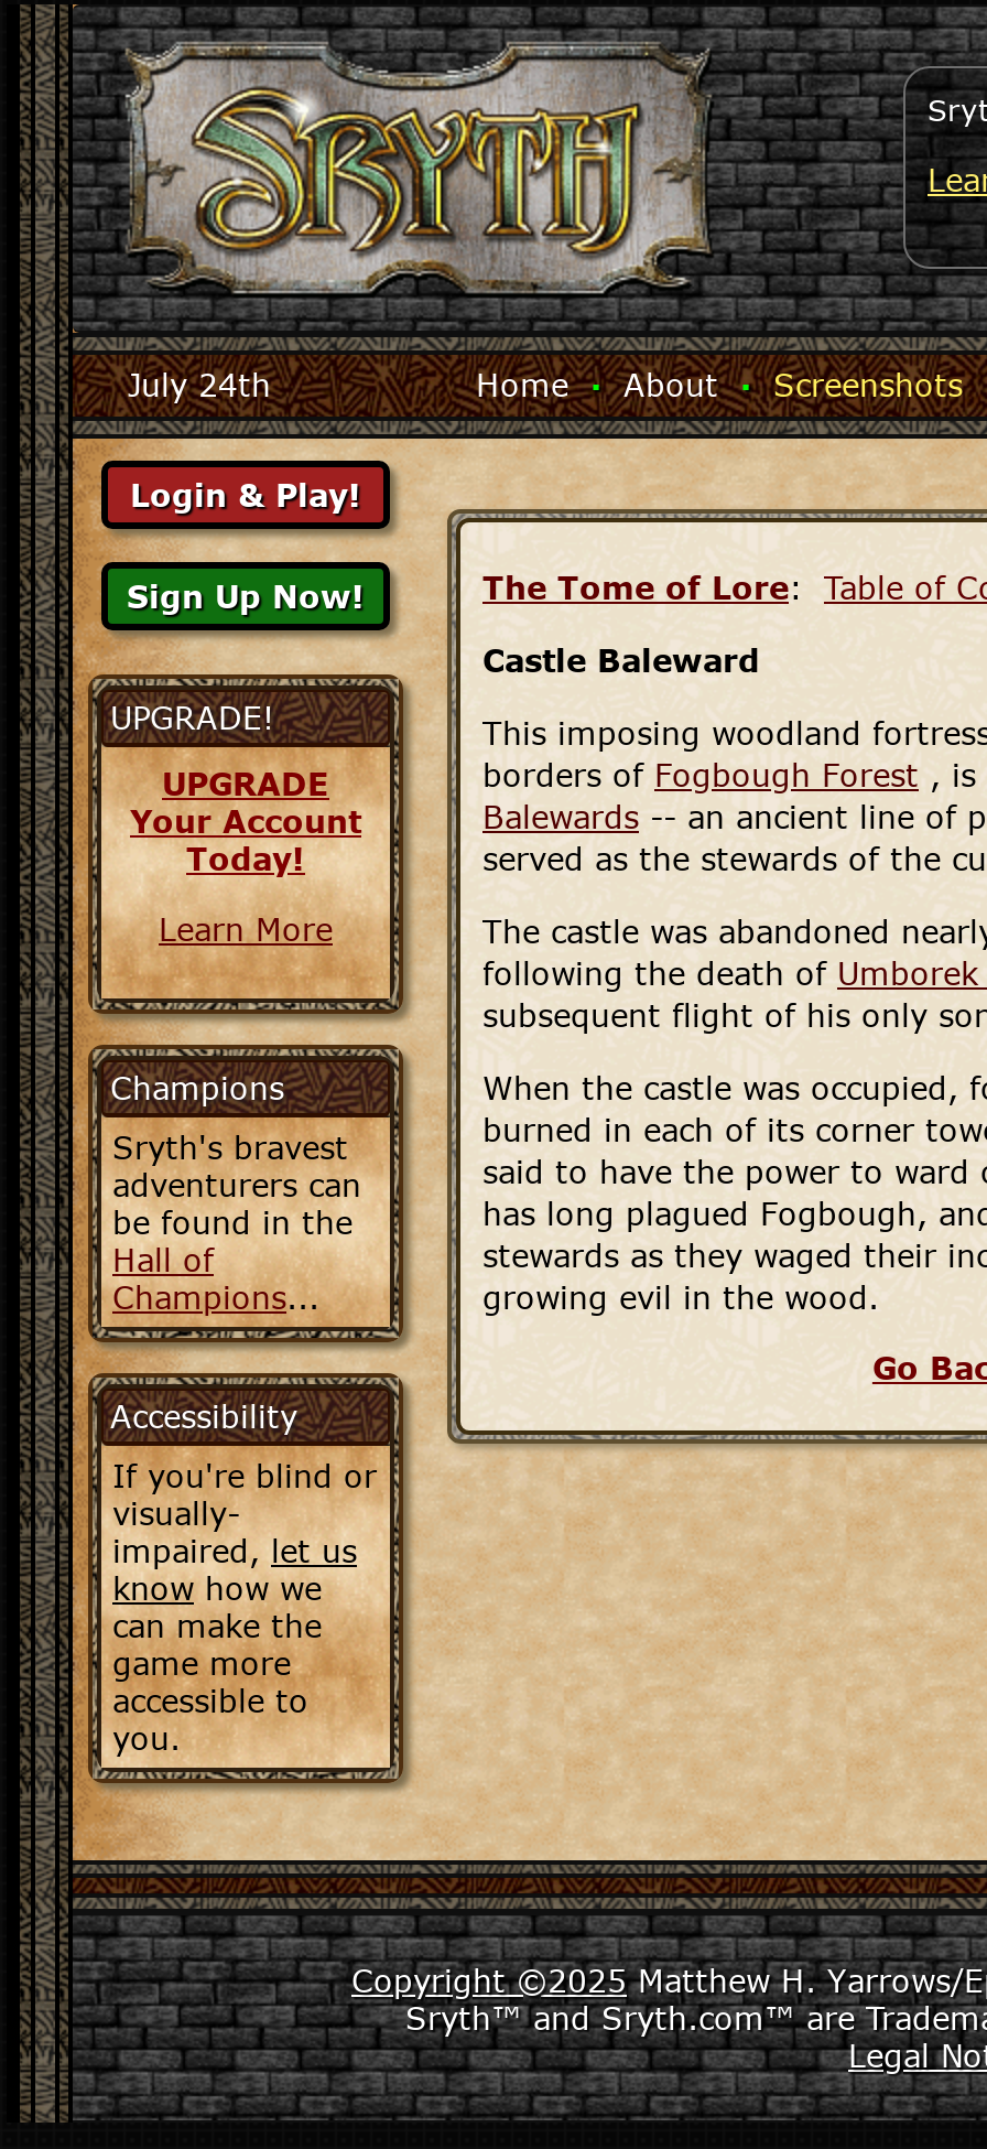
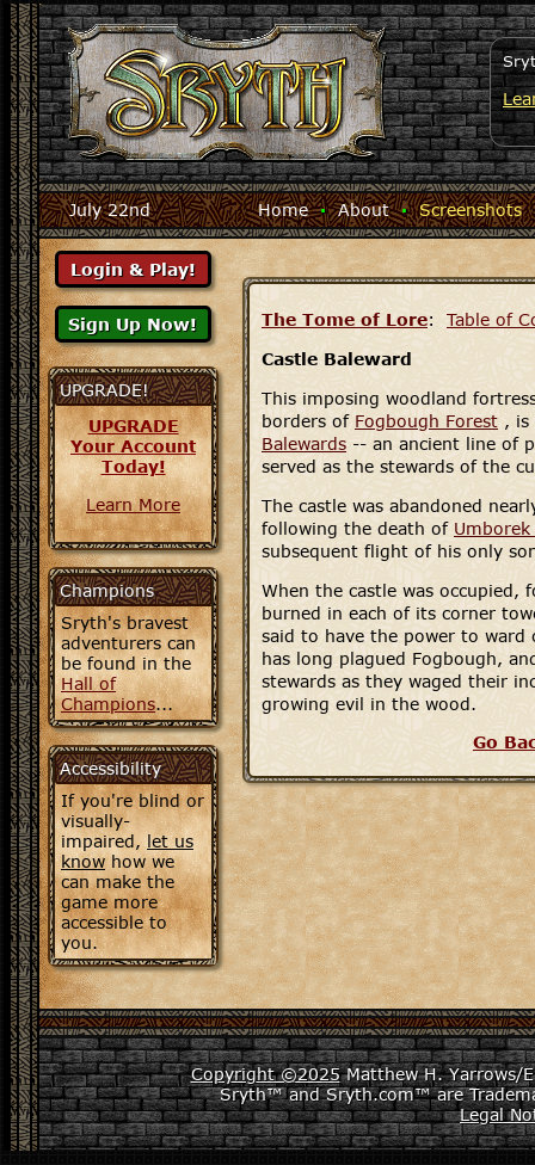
[73,366,271,403] July 24th -> [39,199,150,220] July 22nd

